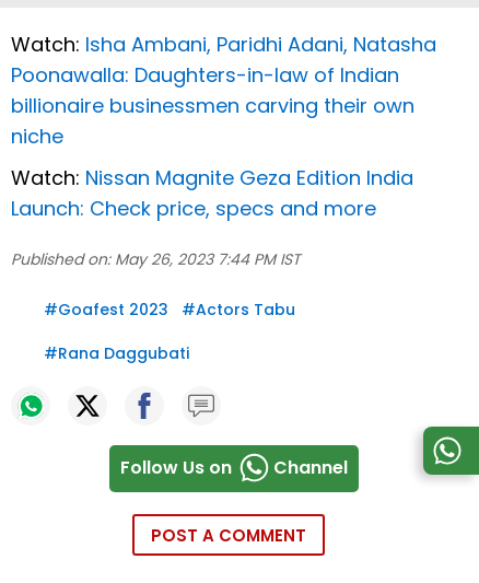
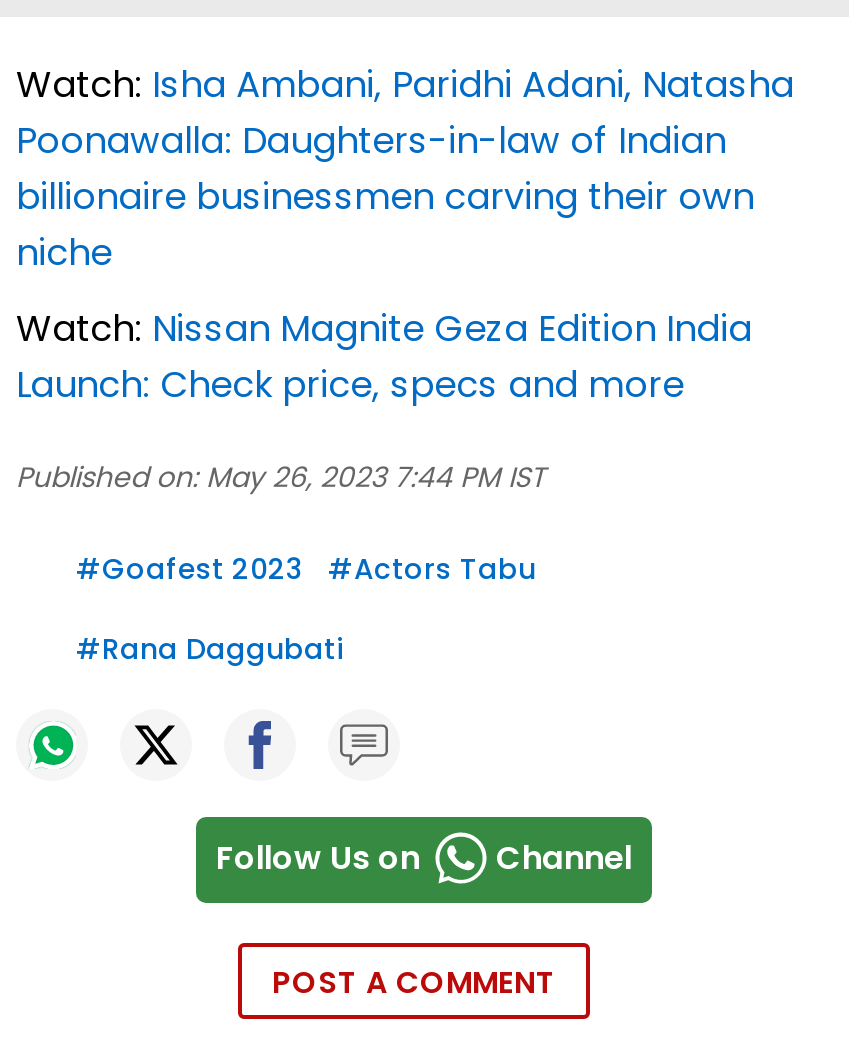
[418,425,476,479] [image] -> none

